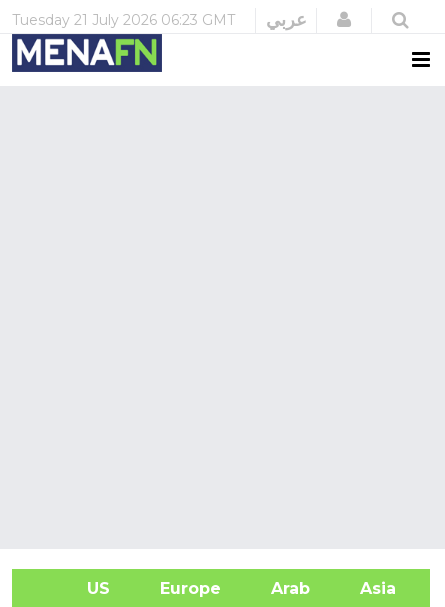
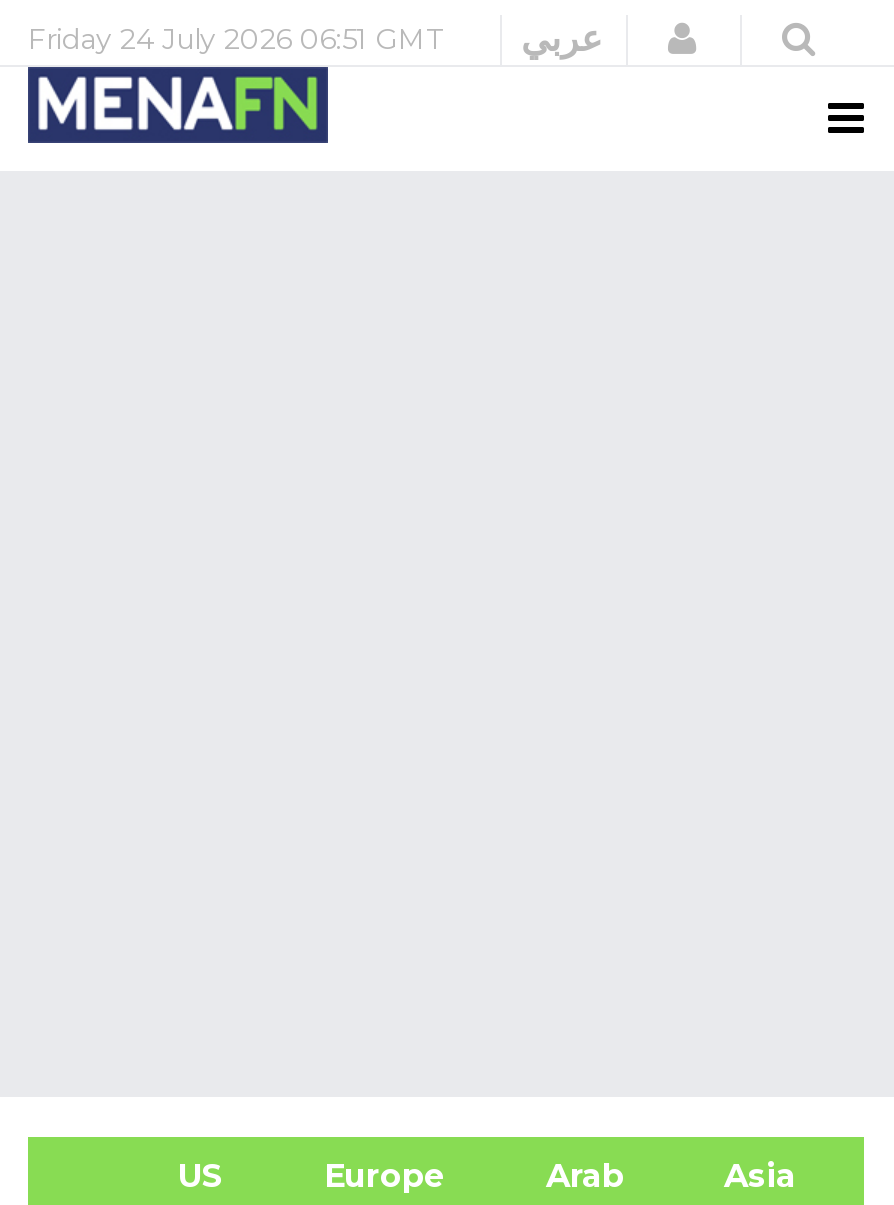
[12,11,235,29] Tuesday 21 July 2026 06:23 GMT -> [28,21,442,57] Friday 24 July 2026 06:51 GMT

